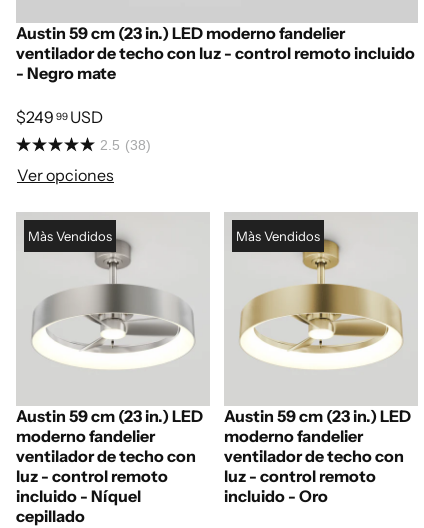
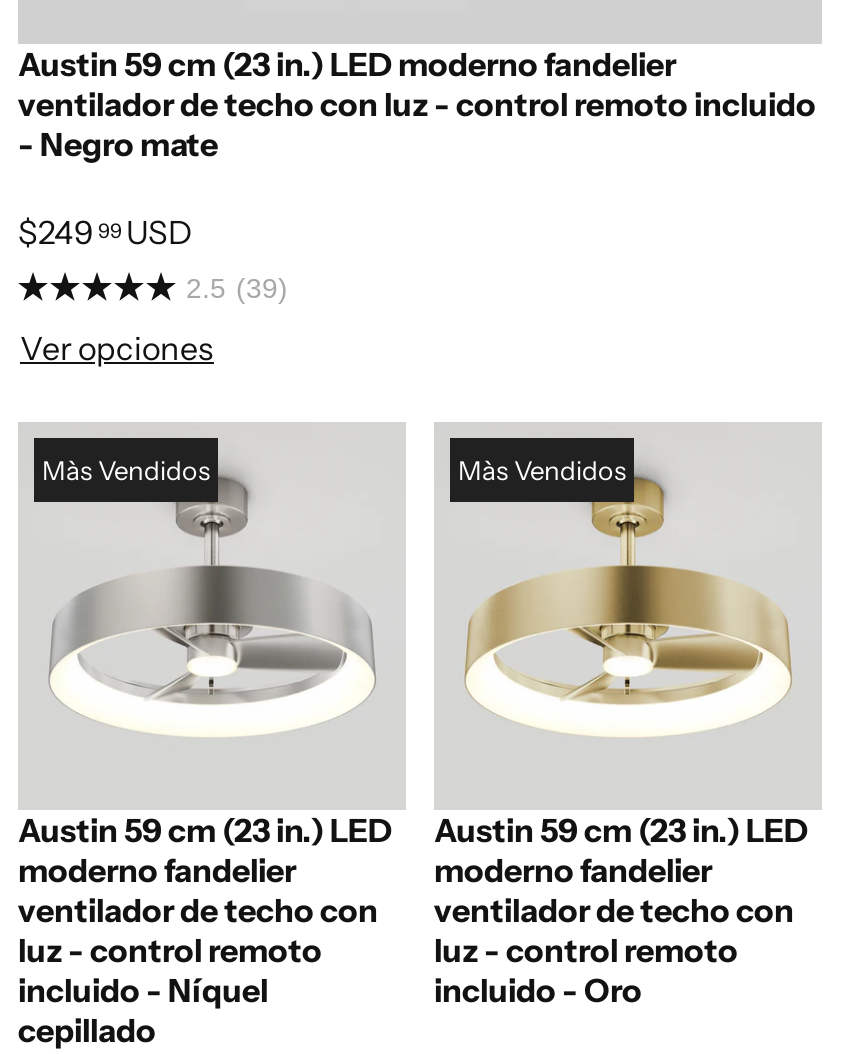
[100,137,151,153] 2.5 (38) -> [186,272,288,304] 2.5 (39)

